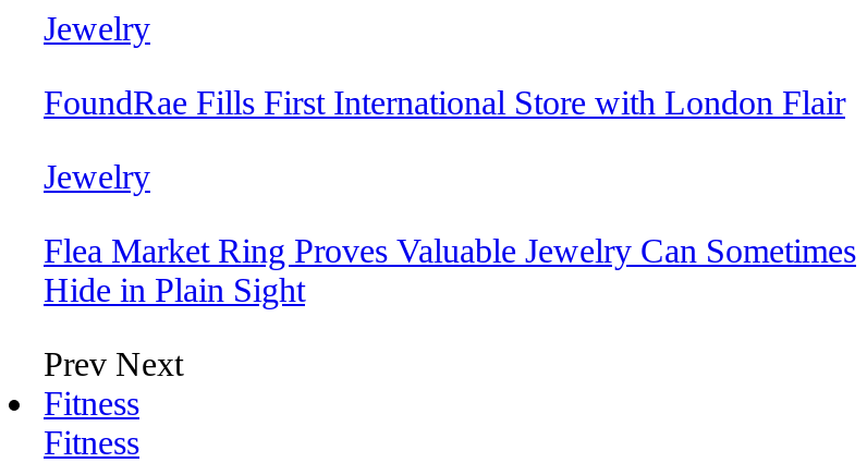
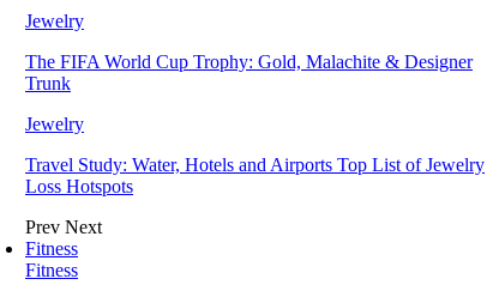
[44,84,845,121] FoundRae Fills First International Store with London Flair -> [25,51,473,93] The FIFA World Cup Trophy: Gold, Malachite & Designer | Trunk
[44,232,856,308] Flea Market Ring Proves Valuable Jewelry Can Sometimes | Hide in Plain Sight -> [25,154,485,196] Travel Study: Water, Hotels and Airports Top List of Jewelry | Loss Hotspots

